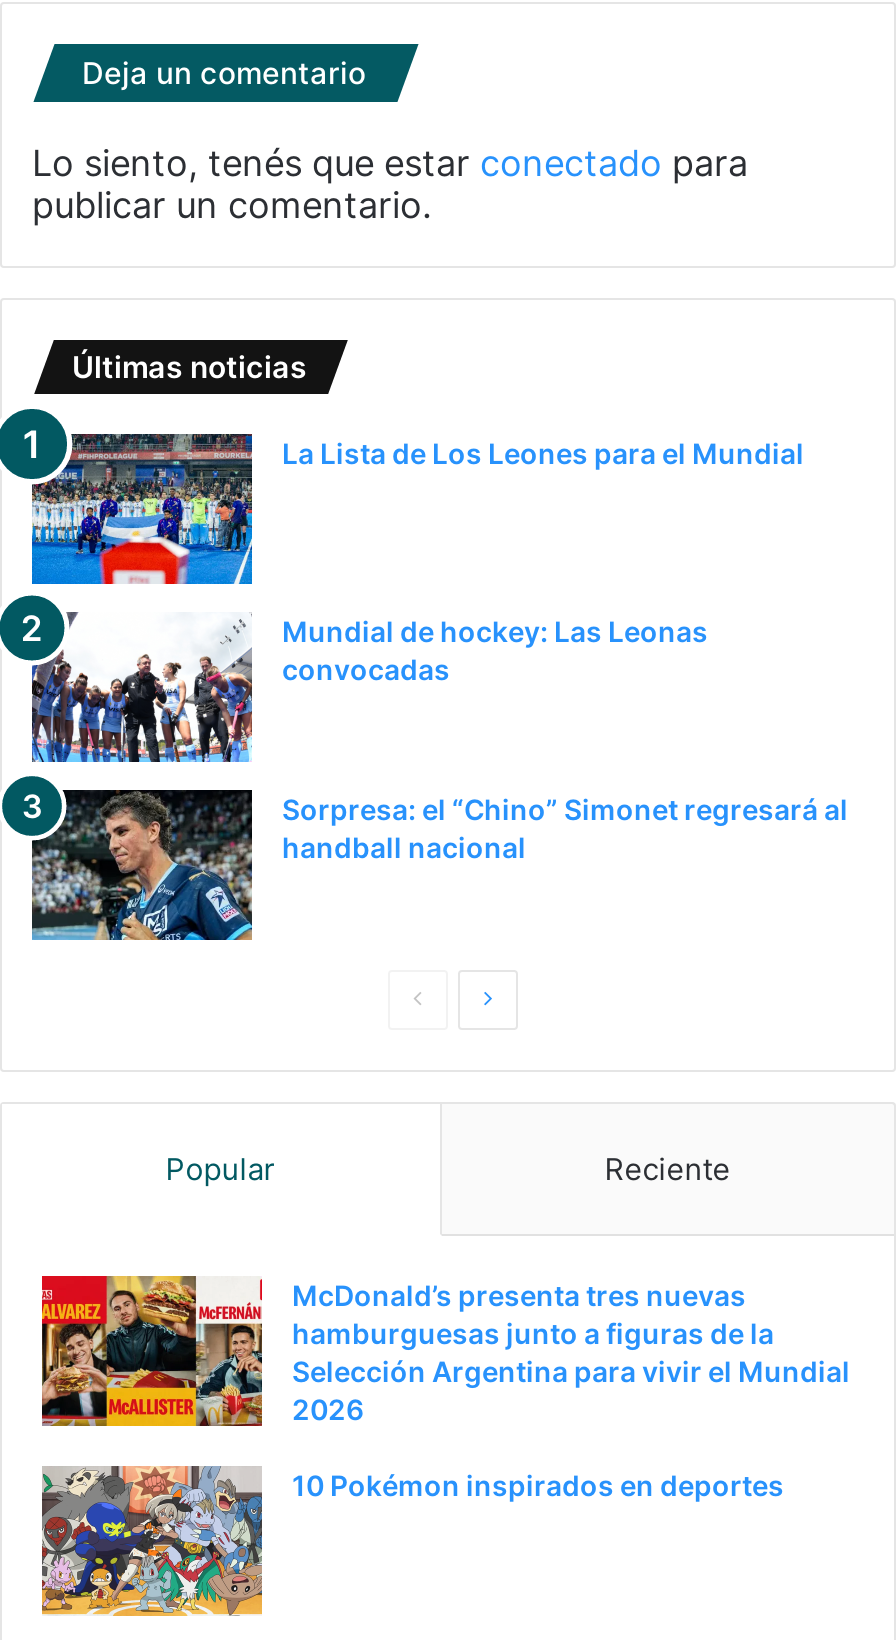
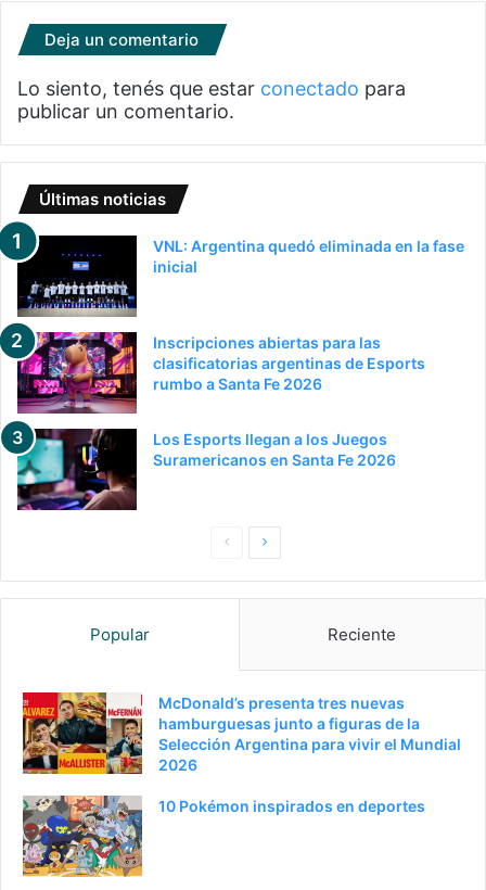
[30,432,804,586] [image] | La Lista de Los Leones para el Mundial -> [16,236,464,318] [image] | VNL: Argentina quedó eliminada en la fase | inicial
[26,612,708,764] [image] | Mundial de hockey: Las Leonas | convocadas -> [16,331,425,415] [image] | Inscripciones abiertas para las | clasificatorias argentinas de Esports | rumbo a Santa Fe 2026
[30,788,848,942] [image] | Sorpresa: el “Chino” Simonet regresará al | handball nacional -> [16,428,396,511] [image] | Los Esports llegan a los Juegos | Suramericanos en Santa Fe 2026

